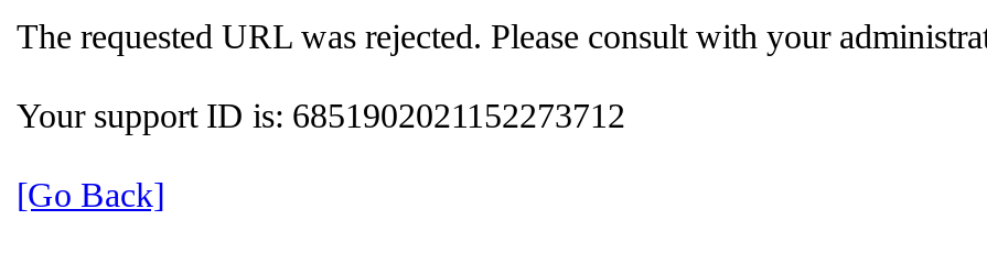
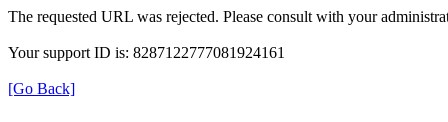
[17,97,625,134] Your support ID is: 6851902021152273712 -> [8,44,285,61] Your support ID is: 8287122777081924161

